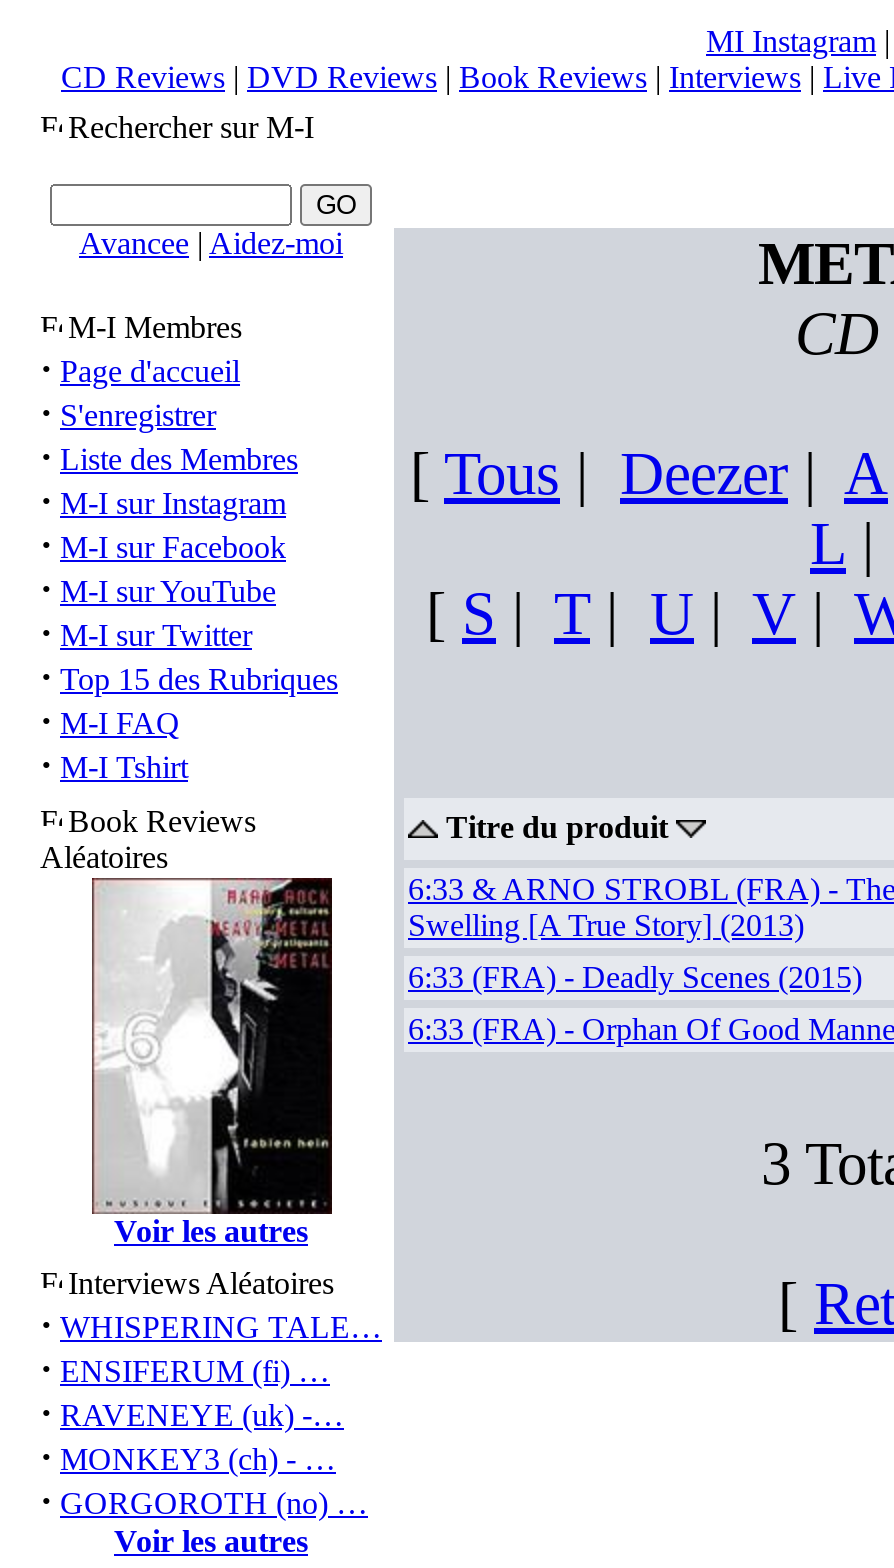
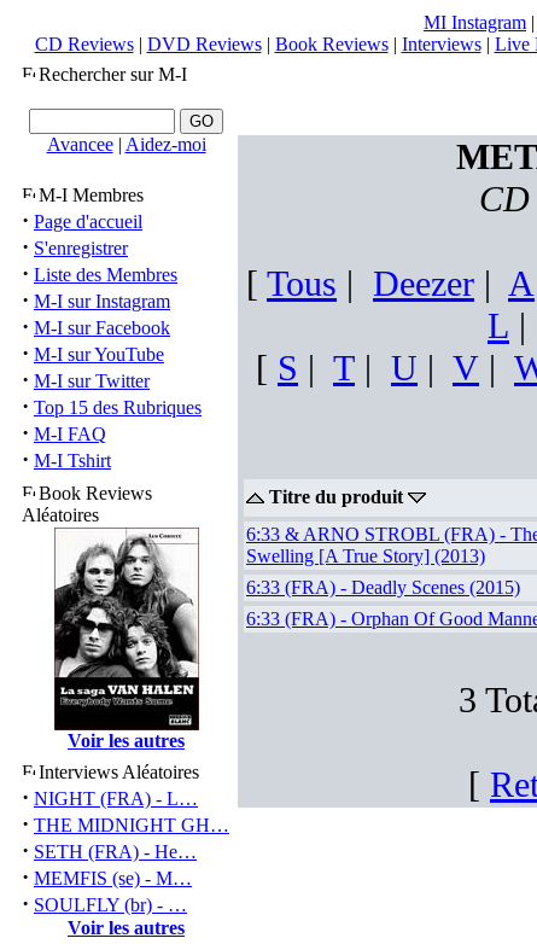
[92,878,332,1212] [image] -> [54,529,199,730] [image]
[40,1304,382,1522] · WHISPERING TALE… | · ENSIFERUM (fi) … | · RAVENEYE (uk) -… | · MONKEY3 (ch) - … | · GORGOROTH (no) … -> [22,785,229,916] · NIGHT (FRA) - L… | · THE MIDNIGHT GH… | · SETH (FRA) - He… | · MEMFIS (se) - M… | · SOULFLY (br) - …

